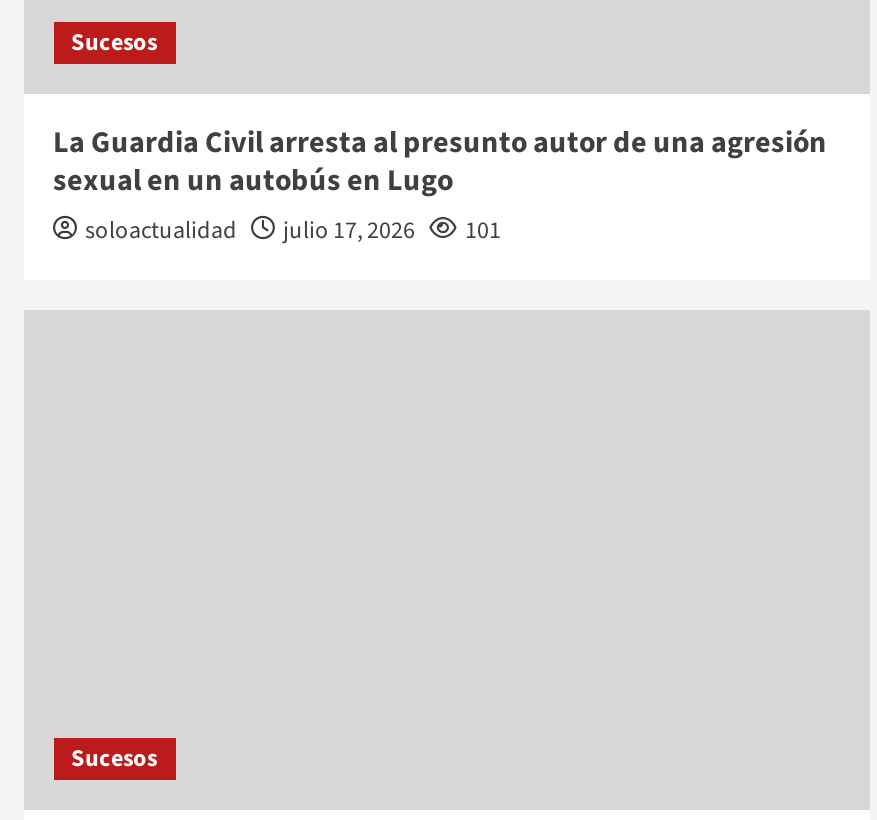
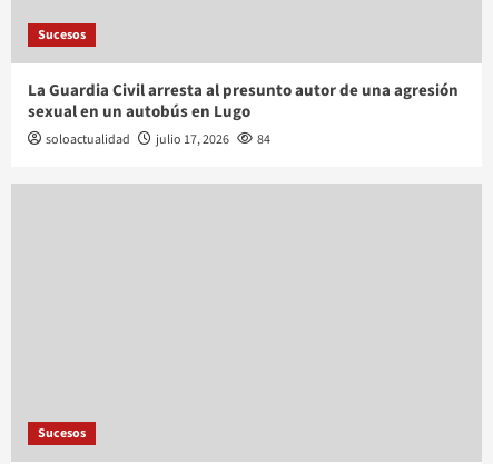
[85,213,501,247] soloactualidad julio 17, 2026 101 -> [45,130,270,149] soloactualidad julio 17, 2026 84

